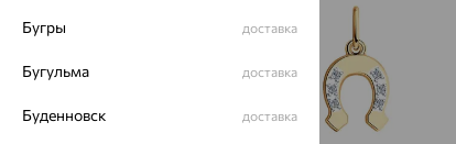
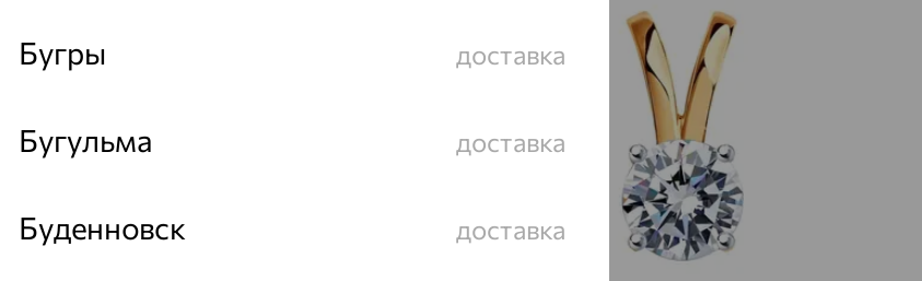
[322,5,390,133] [image] -> [616,10,745,261] [image]

